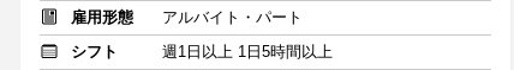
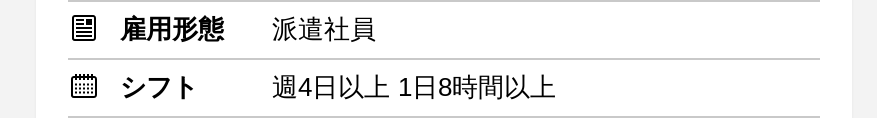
[162,8,303,26] アルバイト・パート -> [272,14,376,44] 派遣社員
[162,43,333,61] 週1日以上 1日5時間以上 -> [272,72,556,102] 週4日以上 1日8時間以上

